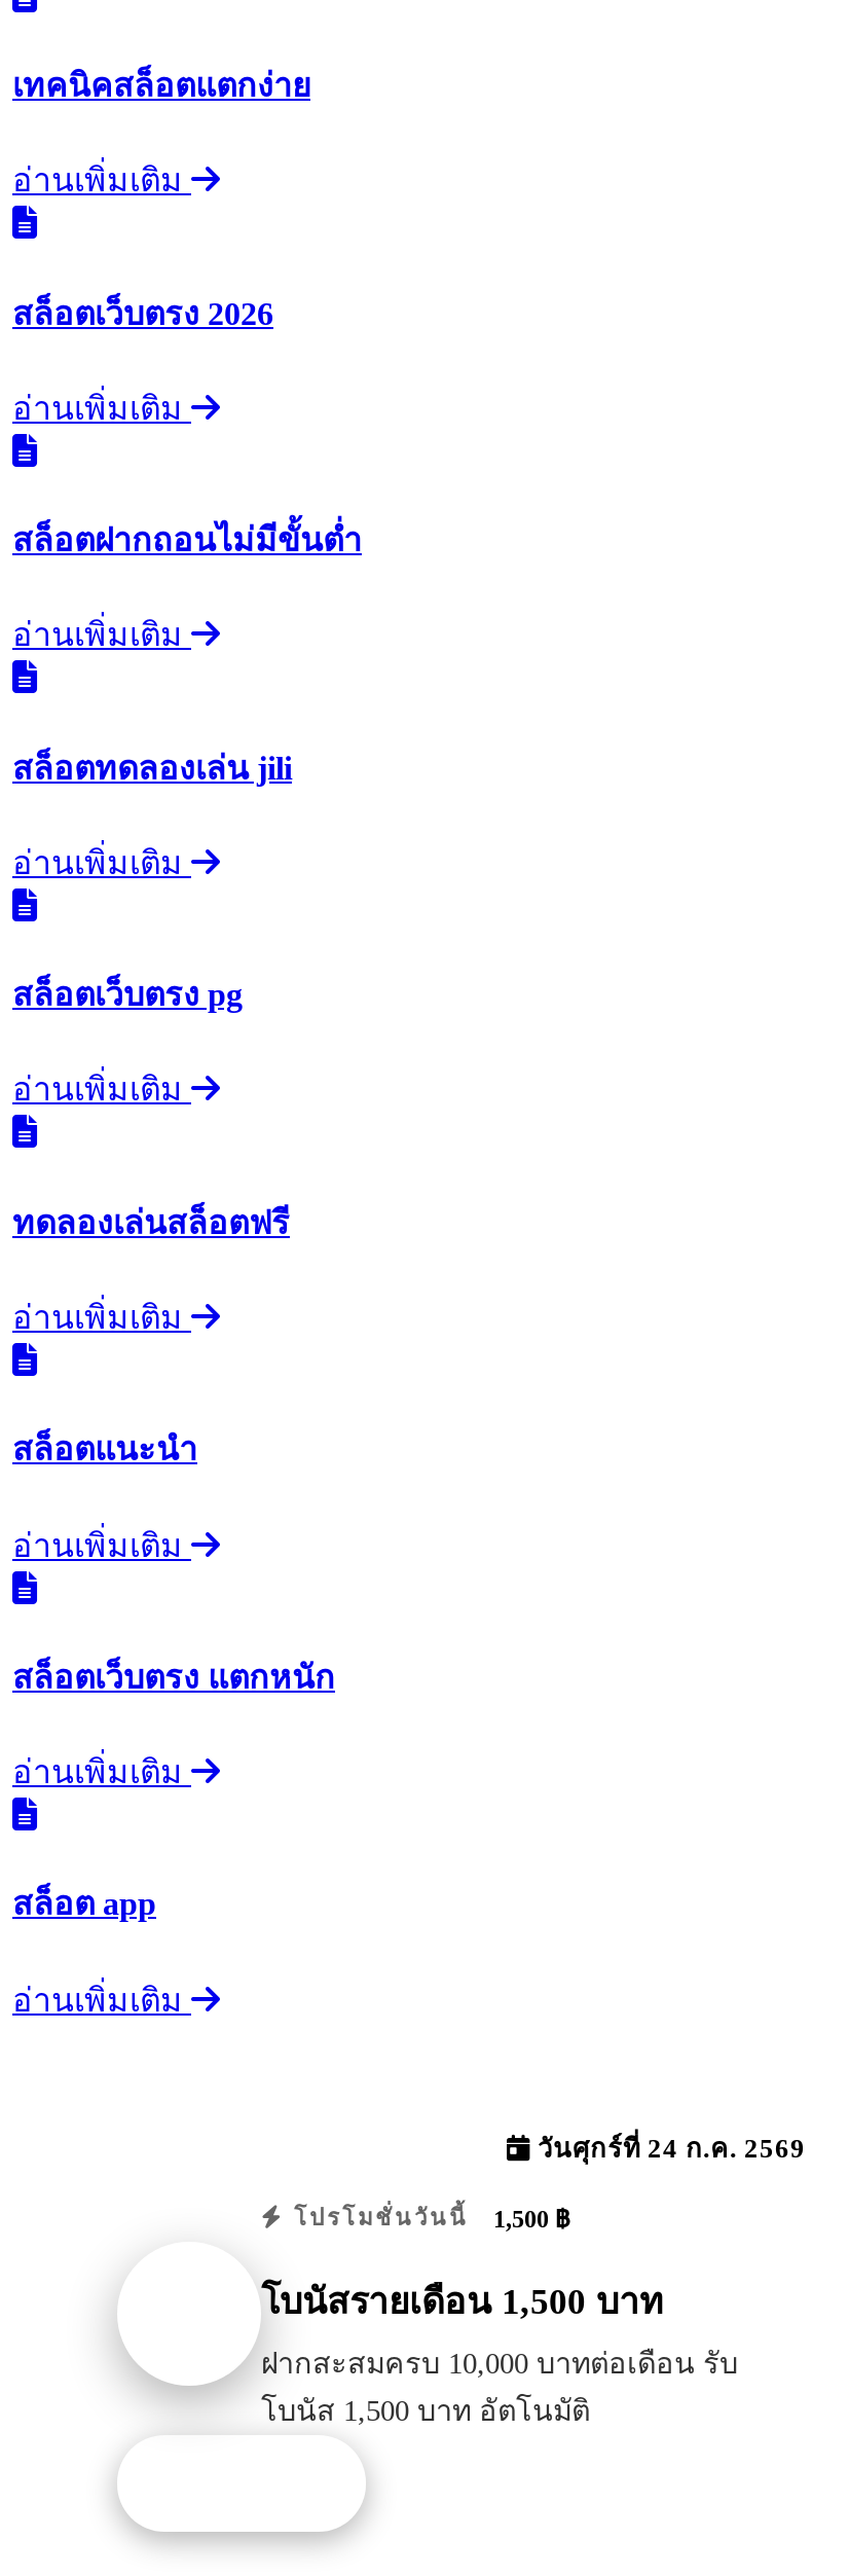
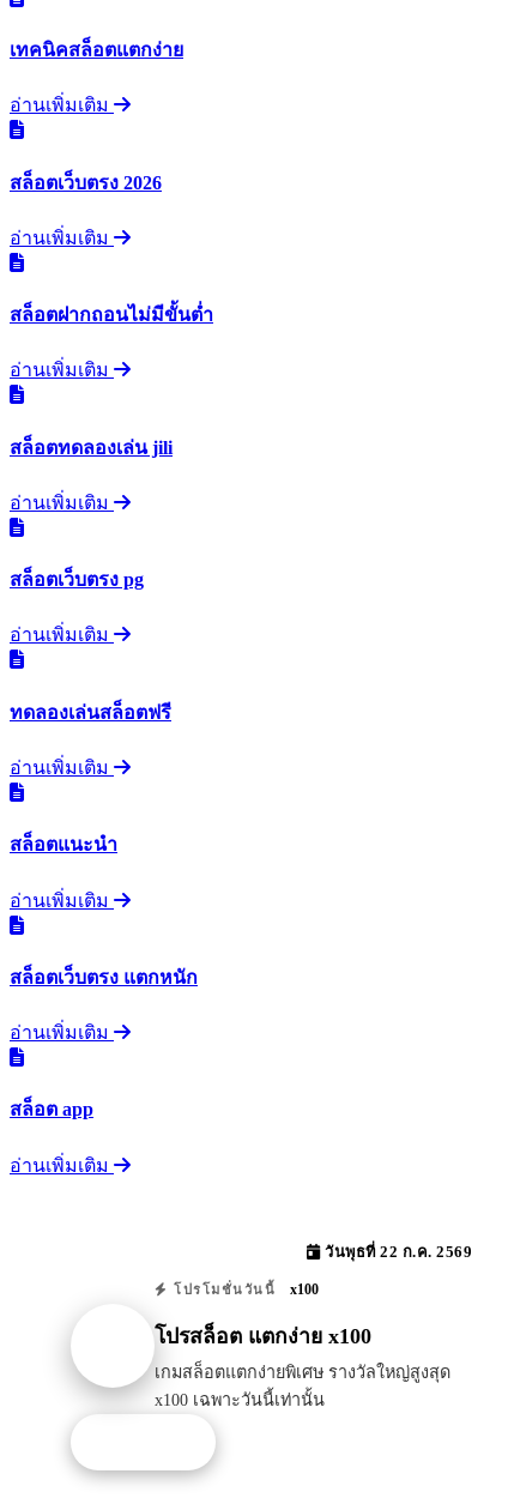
[530,2134,806,2163] วันศุกร์ที่ 24 ก.ค. 2569 -> [320,1243,472,1260] วันพุธที่ 22 ก.ค. 2569
[285,2204,569,2233] โปรโมชั่นวันนี้ 1,500 ฿ -> [168,1281,319,1297] โปรโมชั่นวันนี้ x100
[261,2281,664,2322] โบนัสรายเดือน 1,500 บาท -> [155,1324,371,1348] โปรสล็อต แตกง่าย x100
[261,2347,738,2427] ฝากสะสมครบ 10,000 บาทต่อเดือน รับ | โบนัส 1,500 บาท อัตโนมัติ -> [155,1363,450,1410] เกมสล็อตแตกง่ายพิเศษ รางวัลใหญ่สูงสุด | x100 เฉพาะวันนี้เท่านั้น

